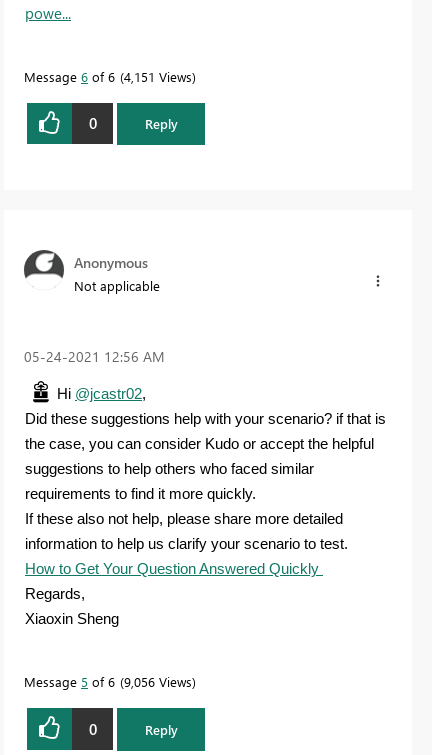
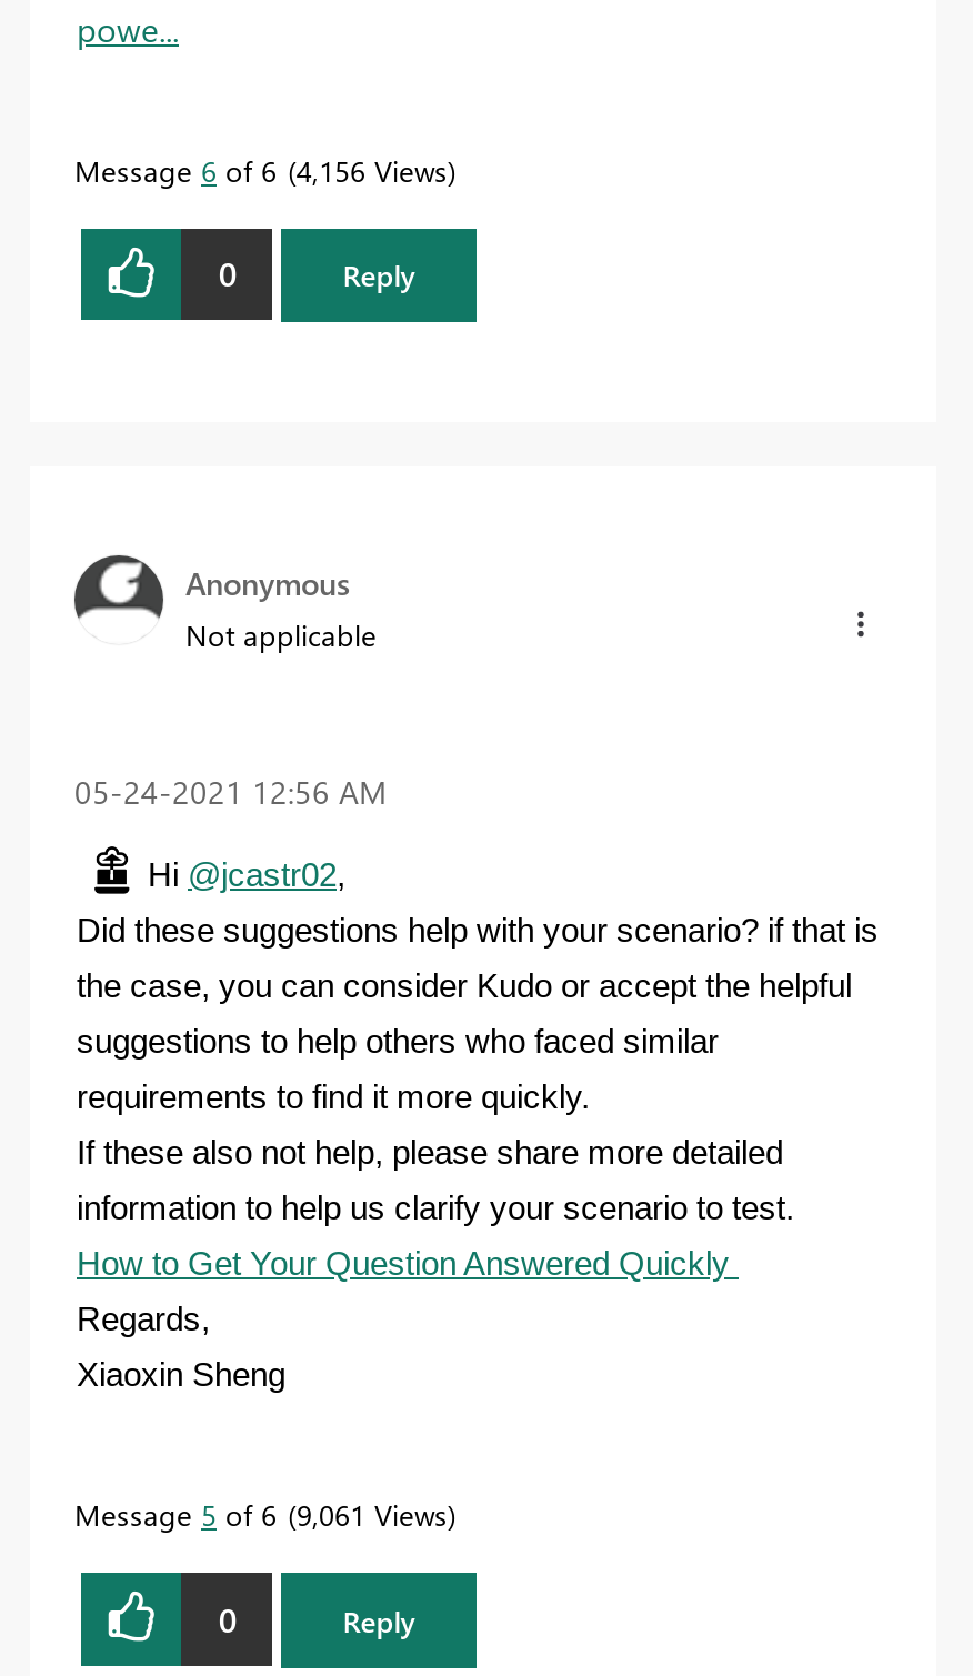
[24,68,192,85] Message 6 of 6 4,151 Views -> [74,151,448,189] Message 6 of 6 4,156 Views
[24,673,192,690] Message 5 of 6 9,056 Views -> [74,1496,448,1533] Message 5 of 6 9,061 Views

